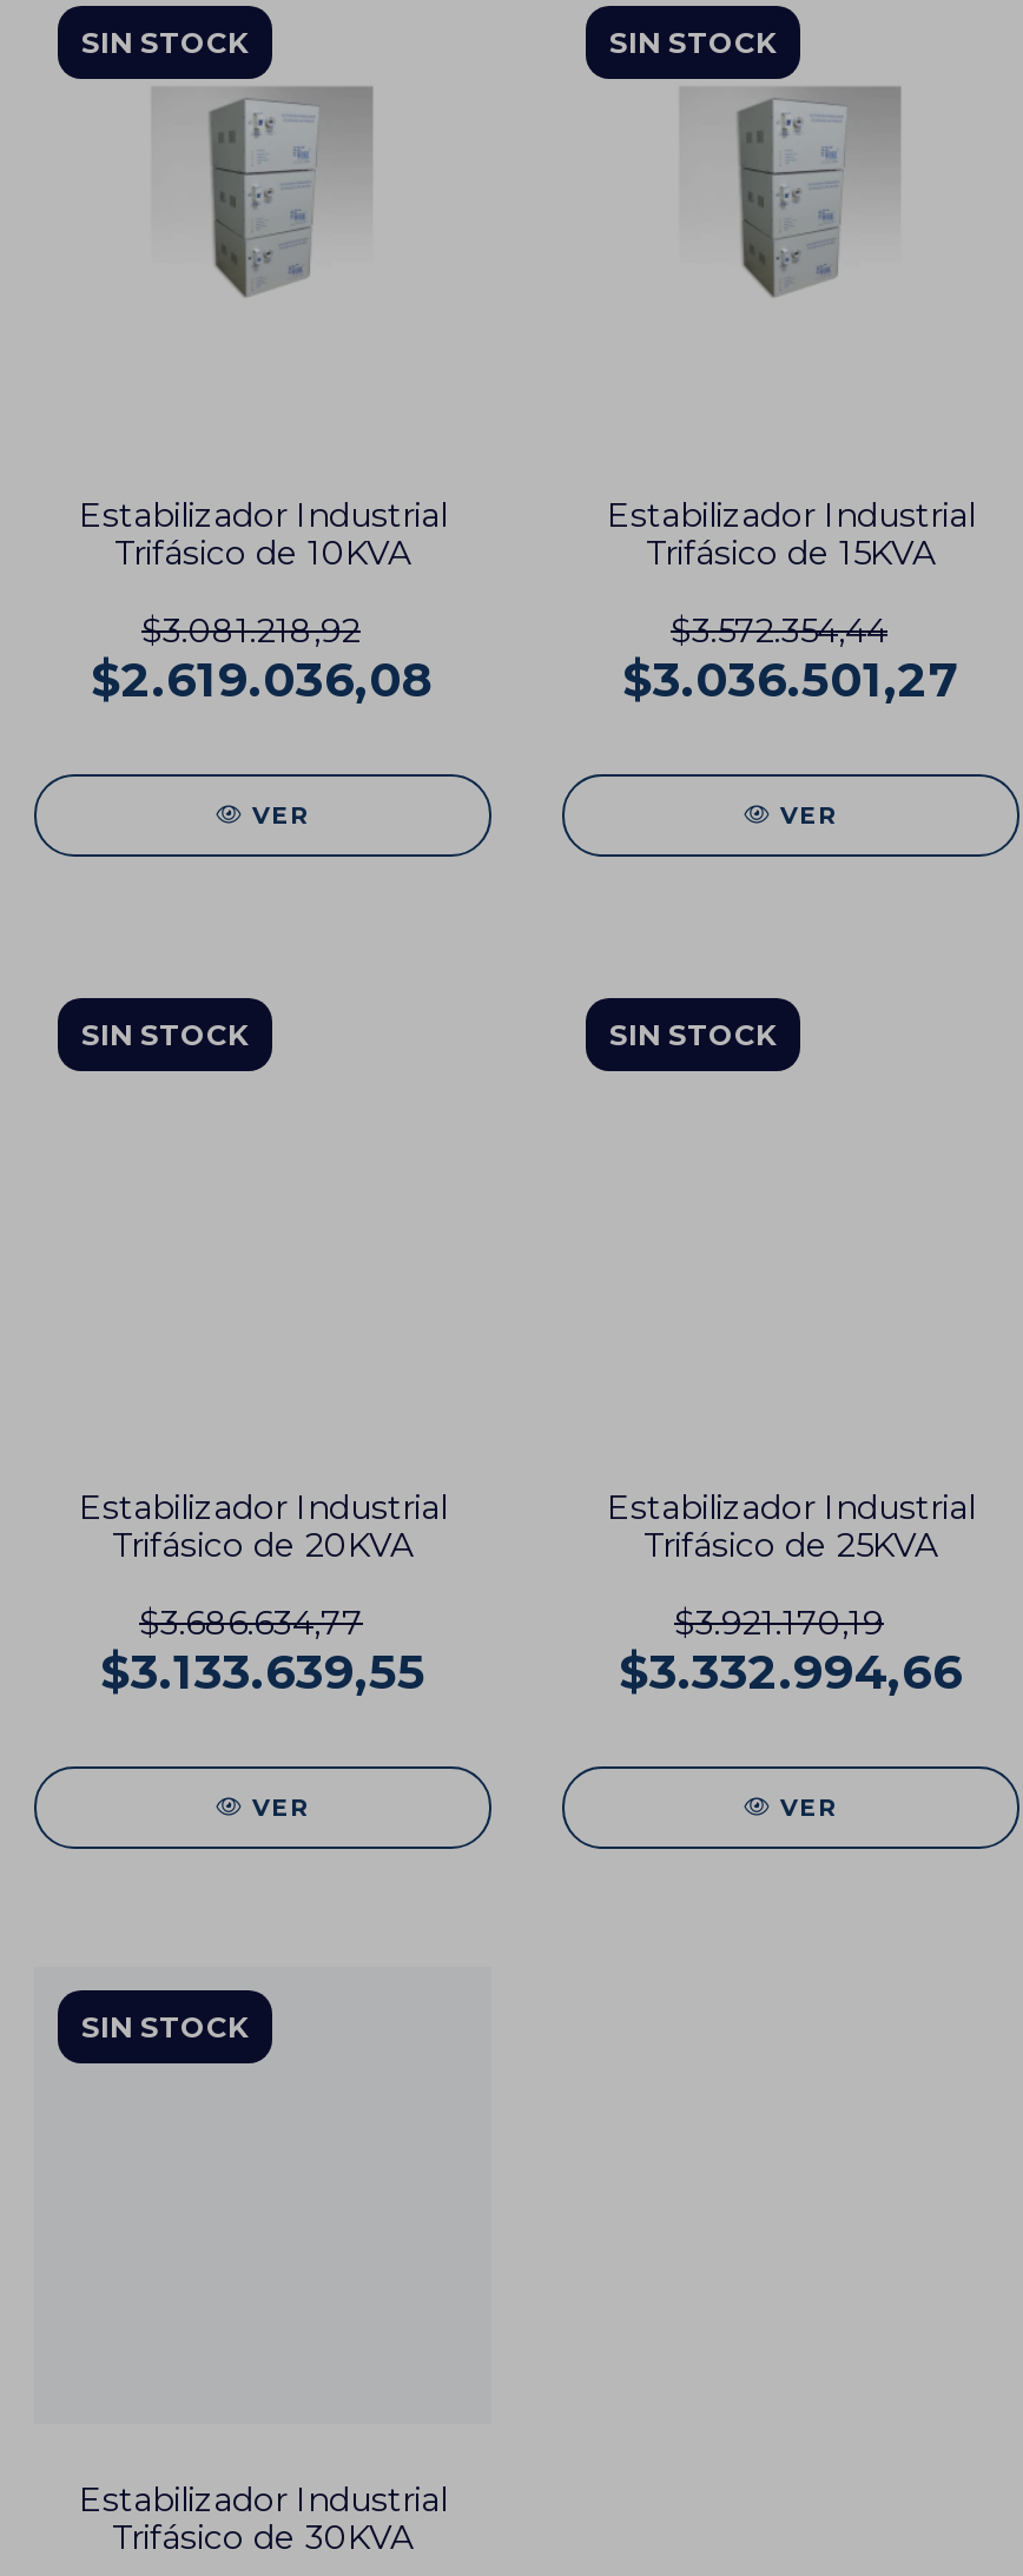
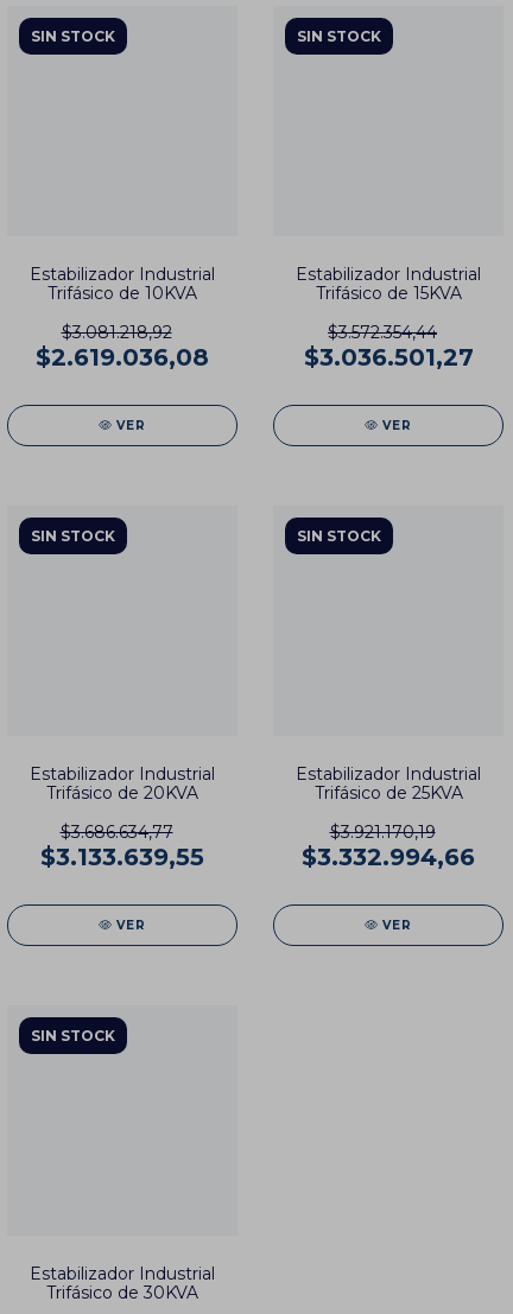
[206,86,374,298] [image] -> none
[734,86,902,298] [image] -> none

